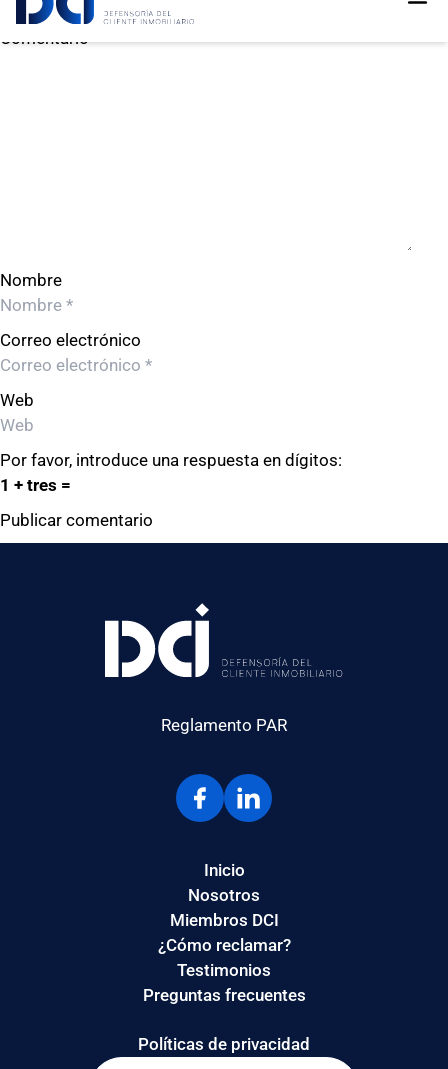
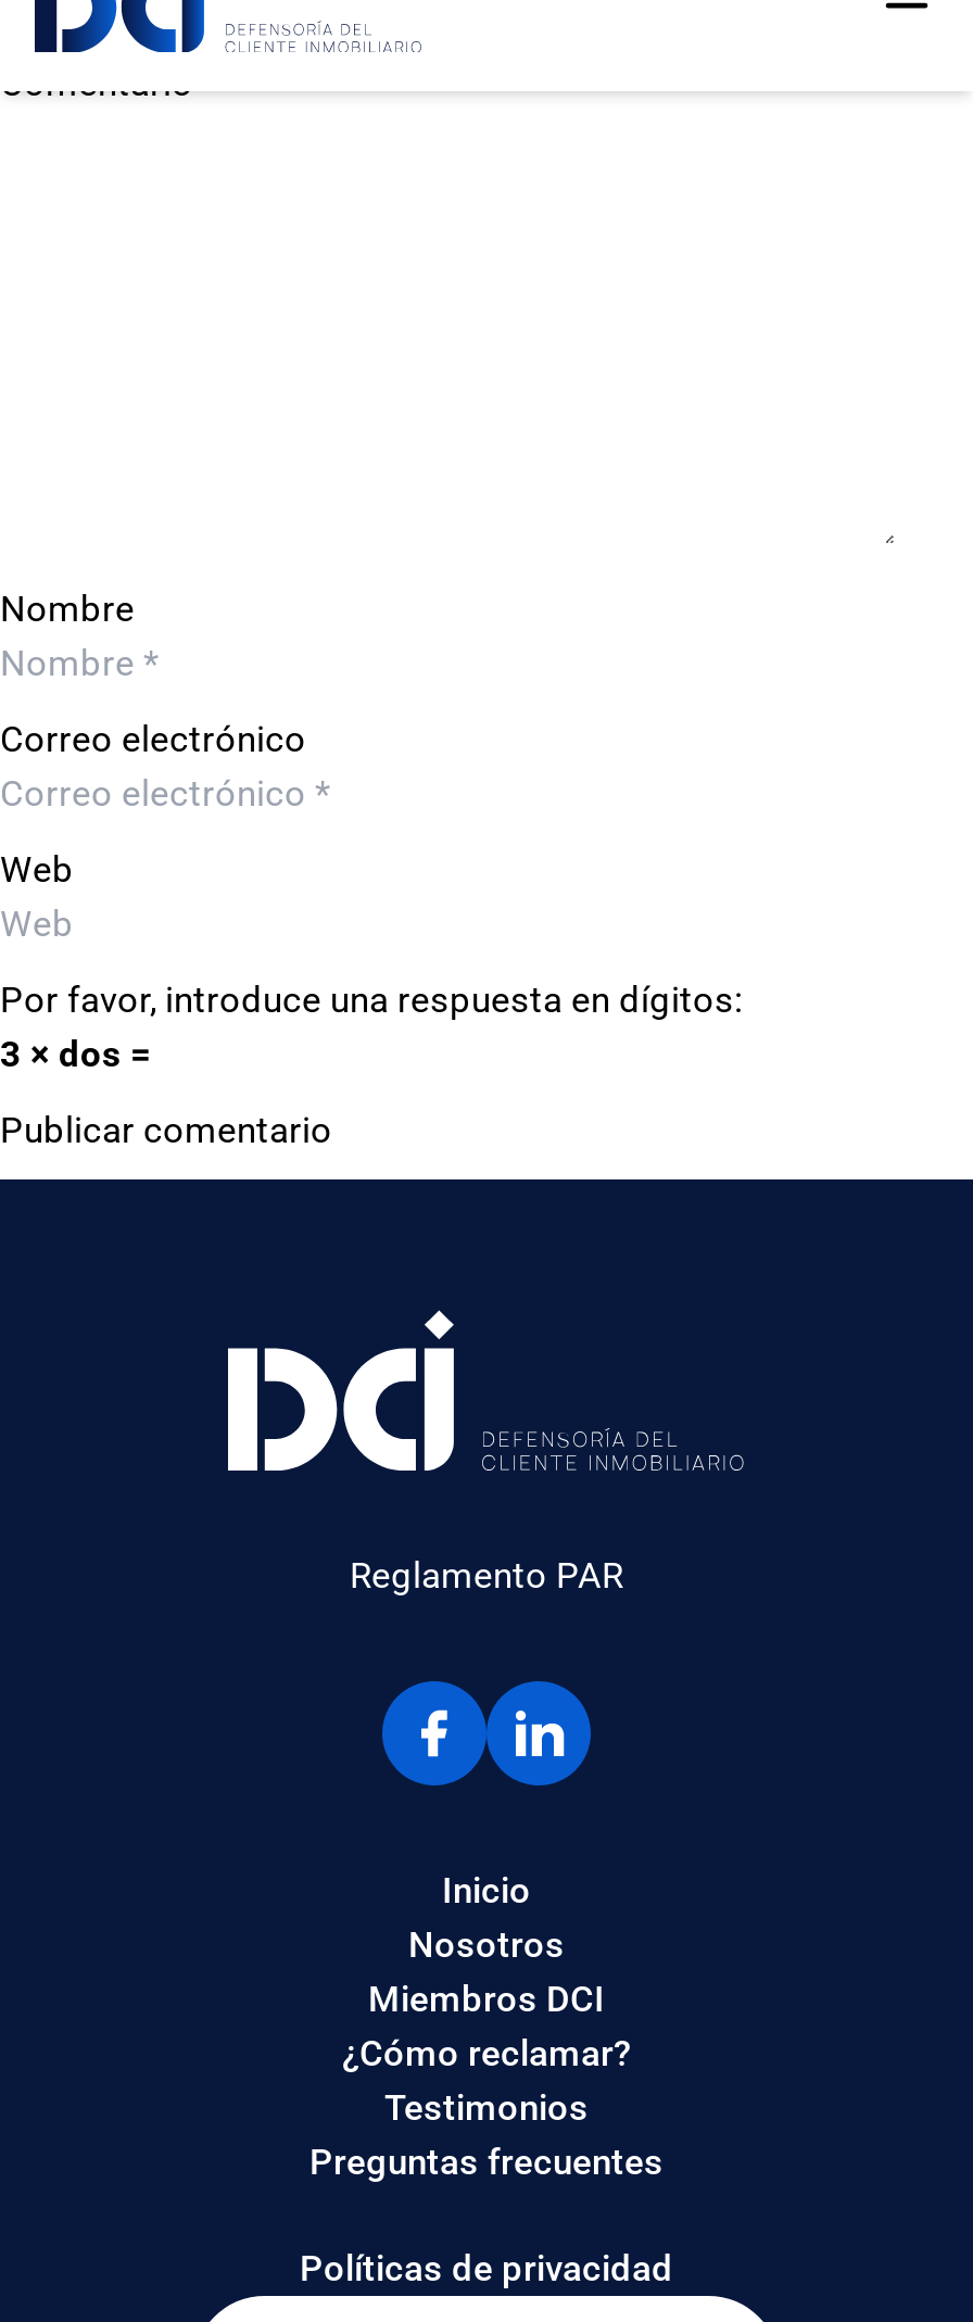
[0,475,75,495] 1 + tres = -> [0,1032,161,1075] 3 × dos =

